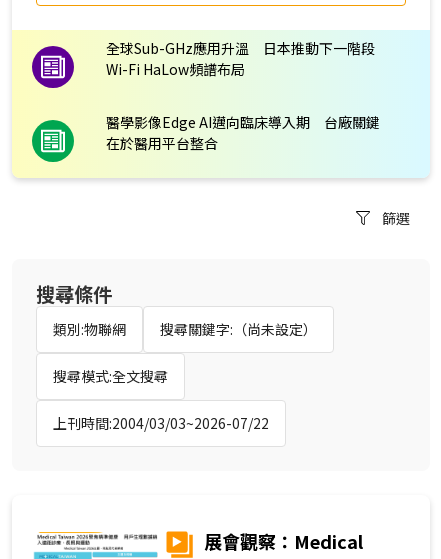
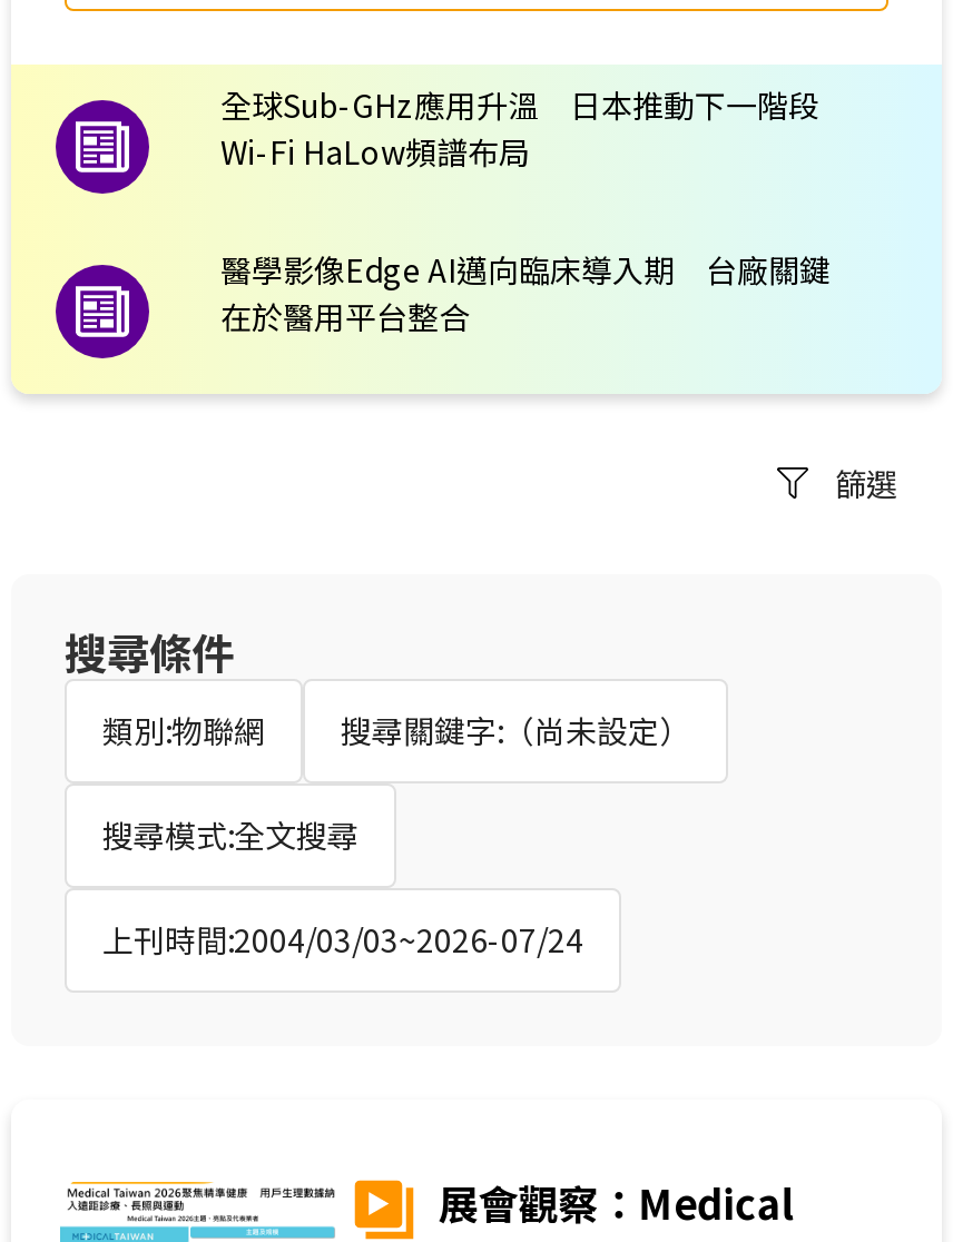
[31,119,75,163] [image] -> [53,263,151,361] [image]
[53,413,269,433] 上刊時間:2004/03/03~2026-07/22 -> [102,917,583,961] 上刊時間:2004/03/03~2026-07/24

